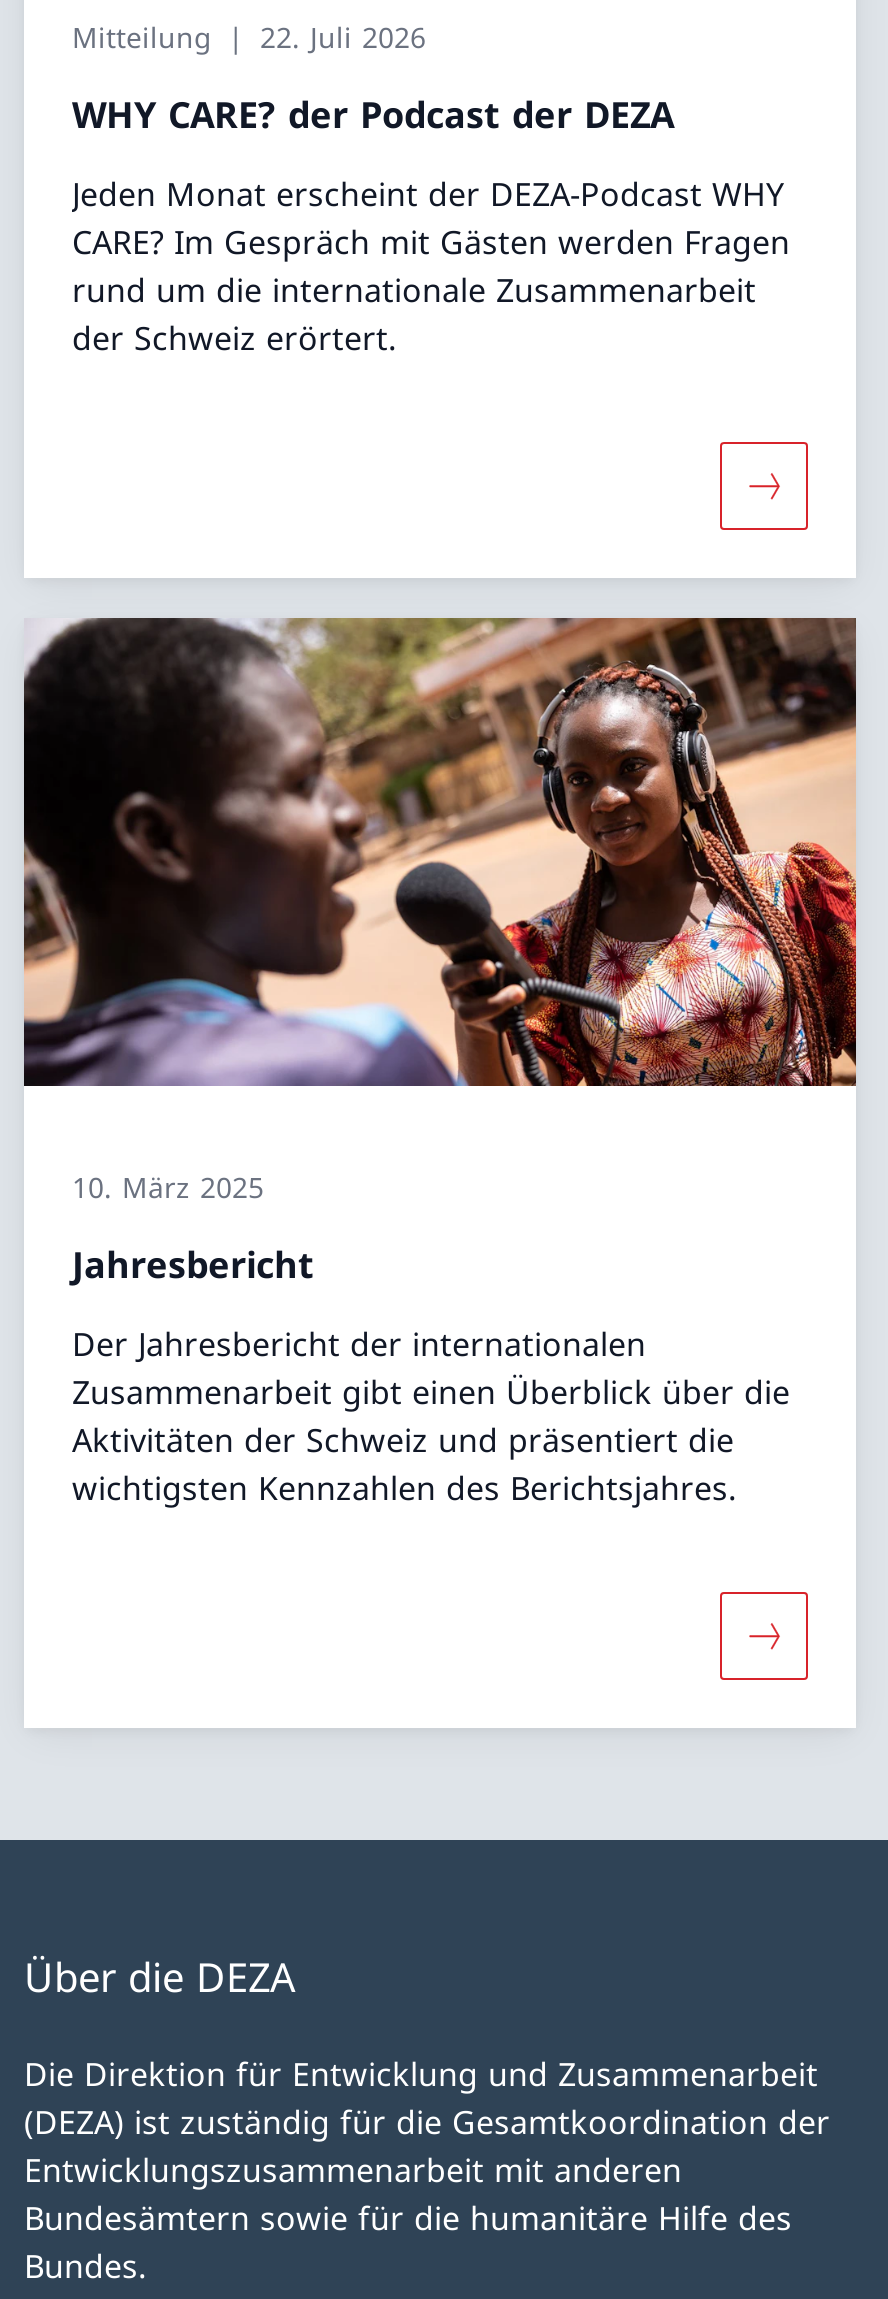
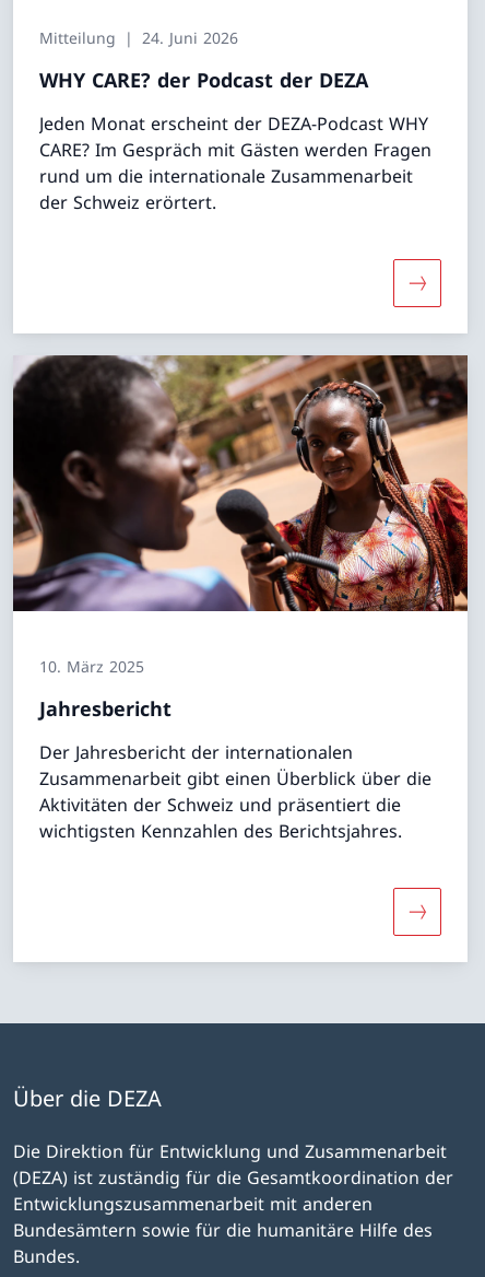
[72,18,426,56] Mitteilung 22. Juli 2026 -> [39,27,238,48] Mitteilung 24. Juni 2026

